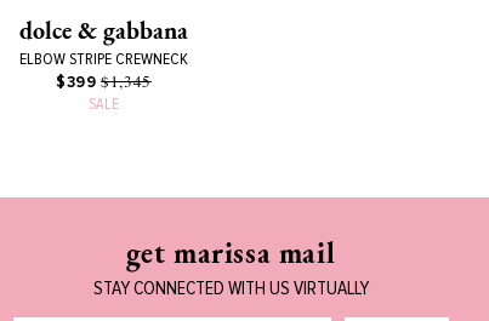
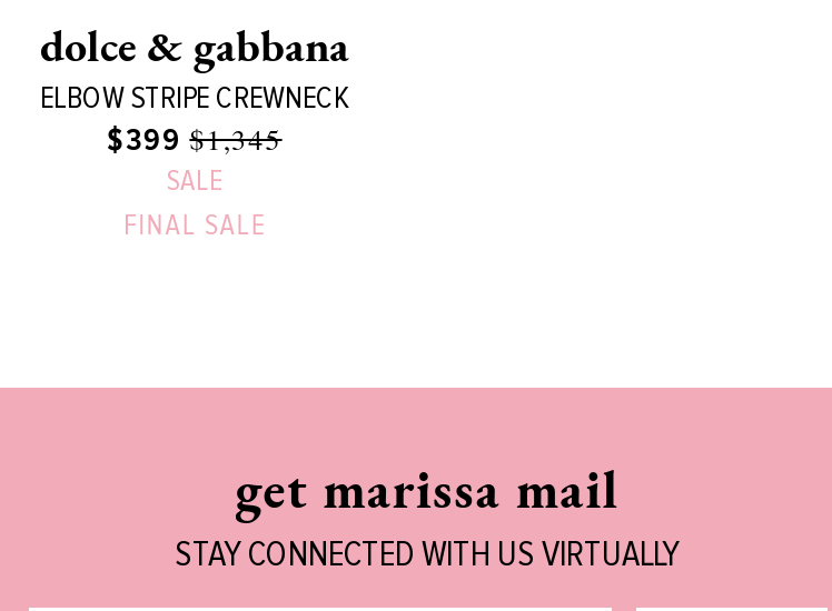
none -> [123,208,266,244] FINAL SALE

